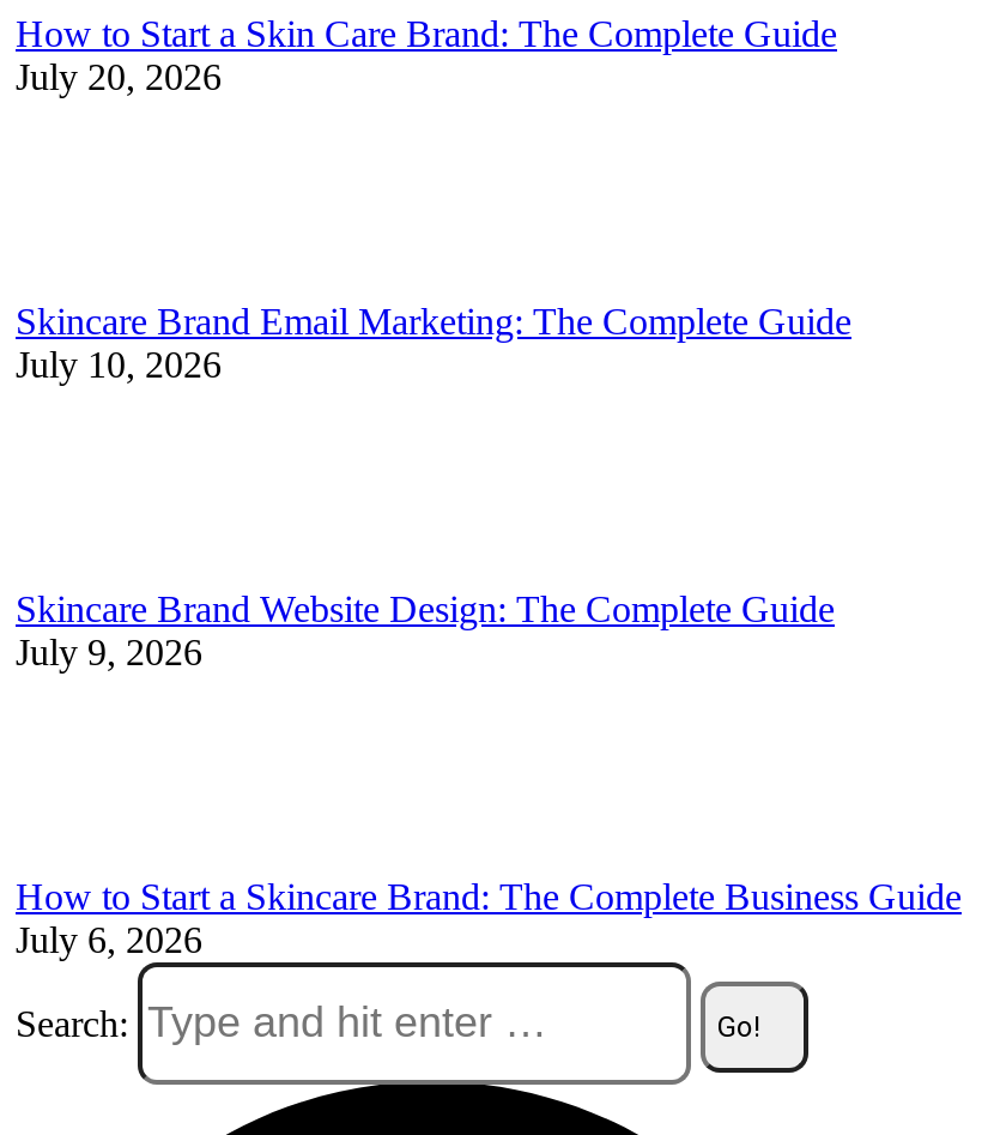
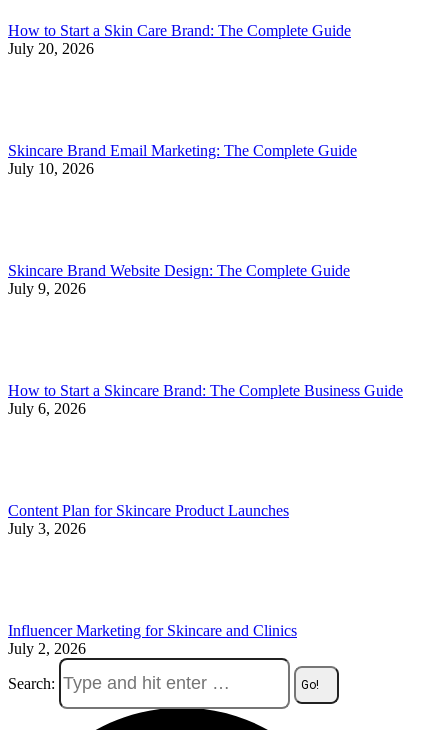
none -> [8,502,289,537] Content Plan for Skincare Product Launches | July 3, 2026
none -> [8,622,297,657] Influencer Marketing for Skincare and Clinics | July 2, 2026

